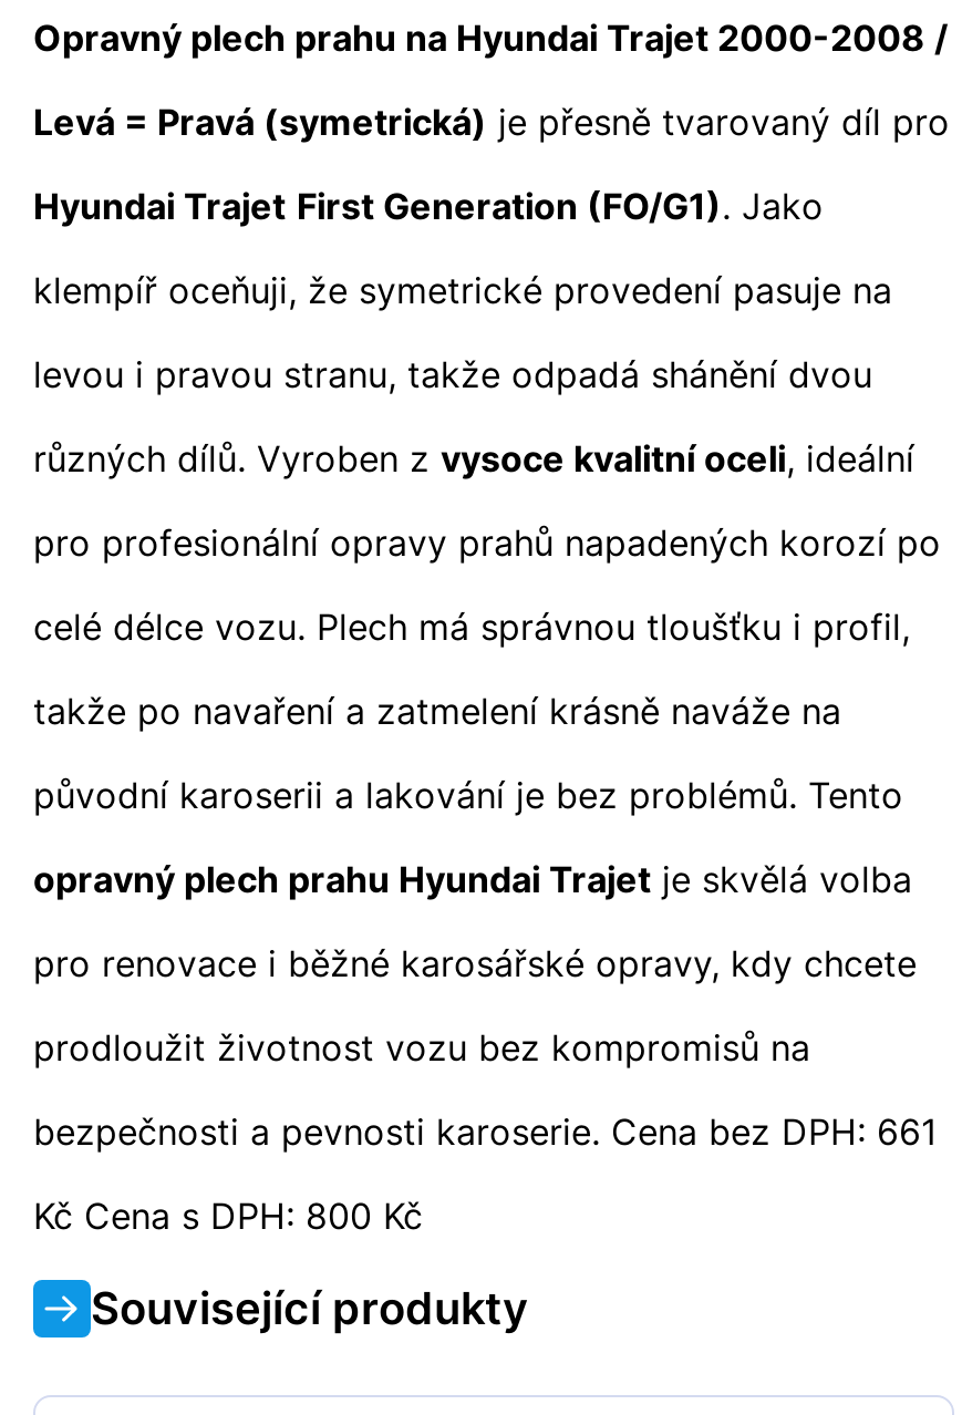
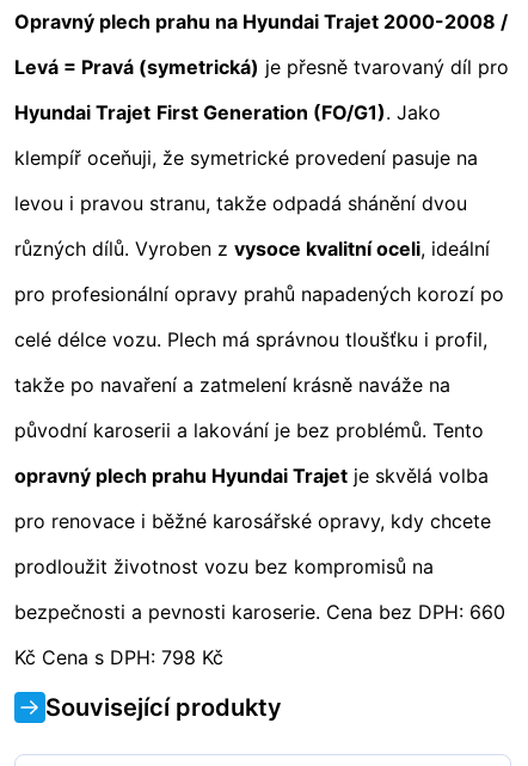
[33,1109,937,1153] bezpečnosti a pevnosti karoserie. Cena bez DPH: 661 -> [14,599,505,623] bezpečnosti a pevnosti karoserie. Cena bez DPH: 660
[33,1193,423,1237] Kč Cena s DPH: 800 Kč -> [14,645,223,669] Kč Cena s DPH: 798 Kč

